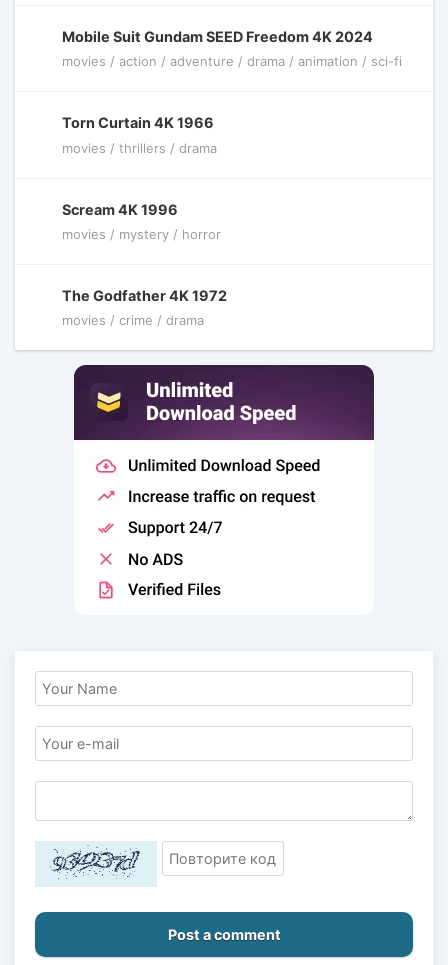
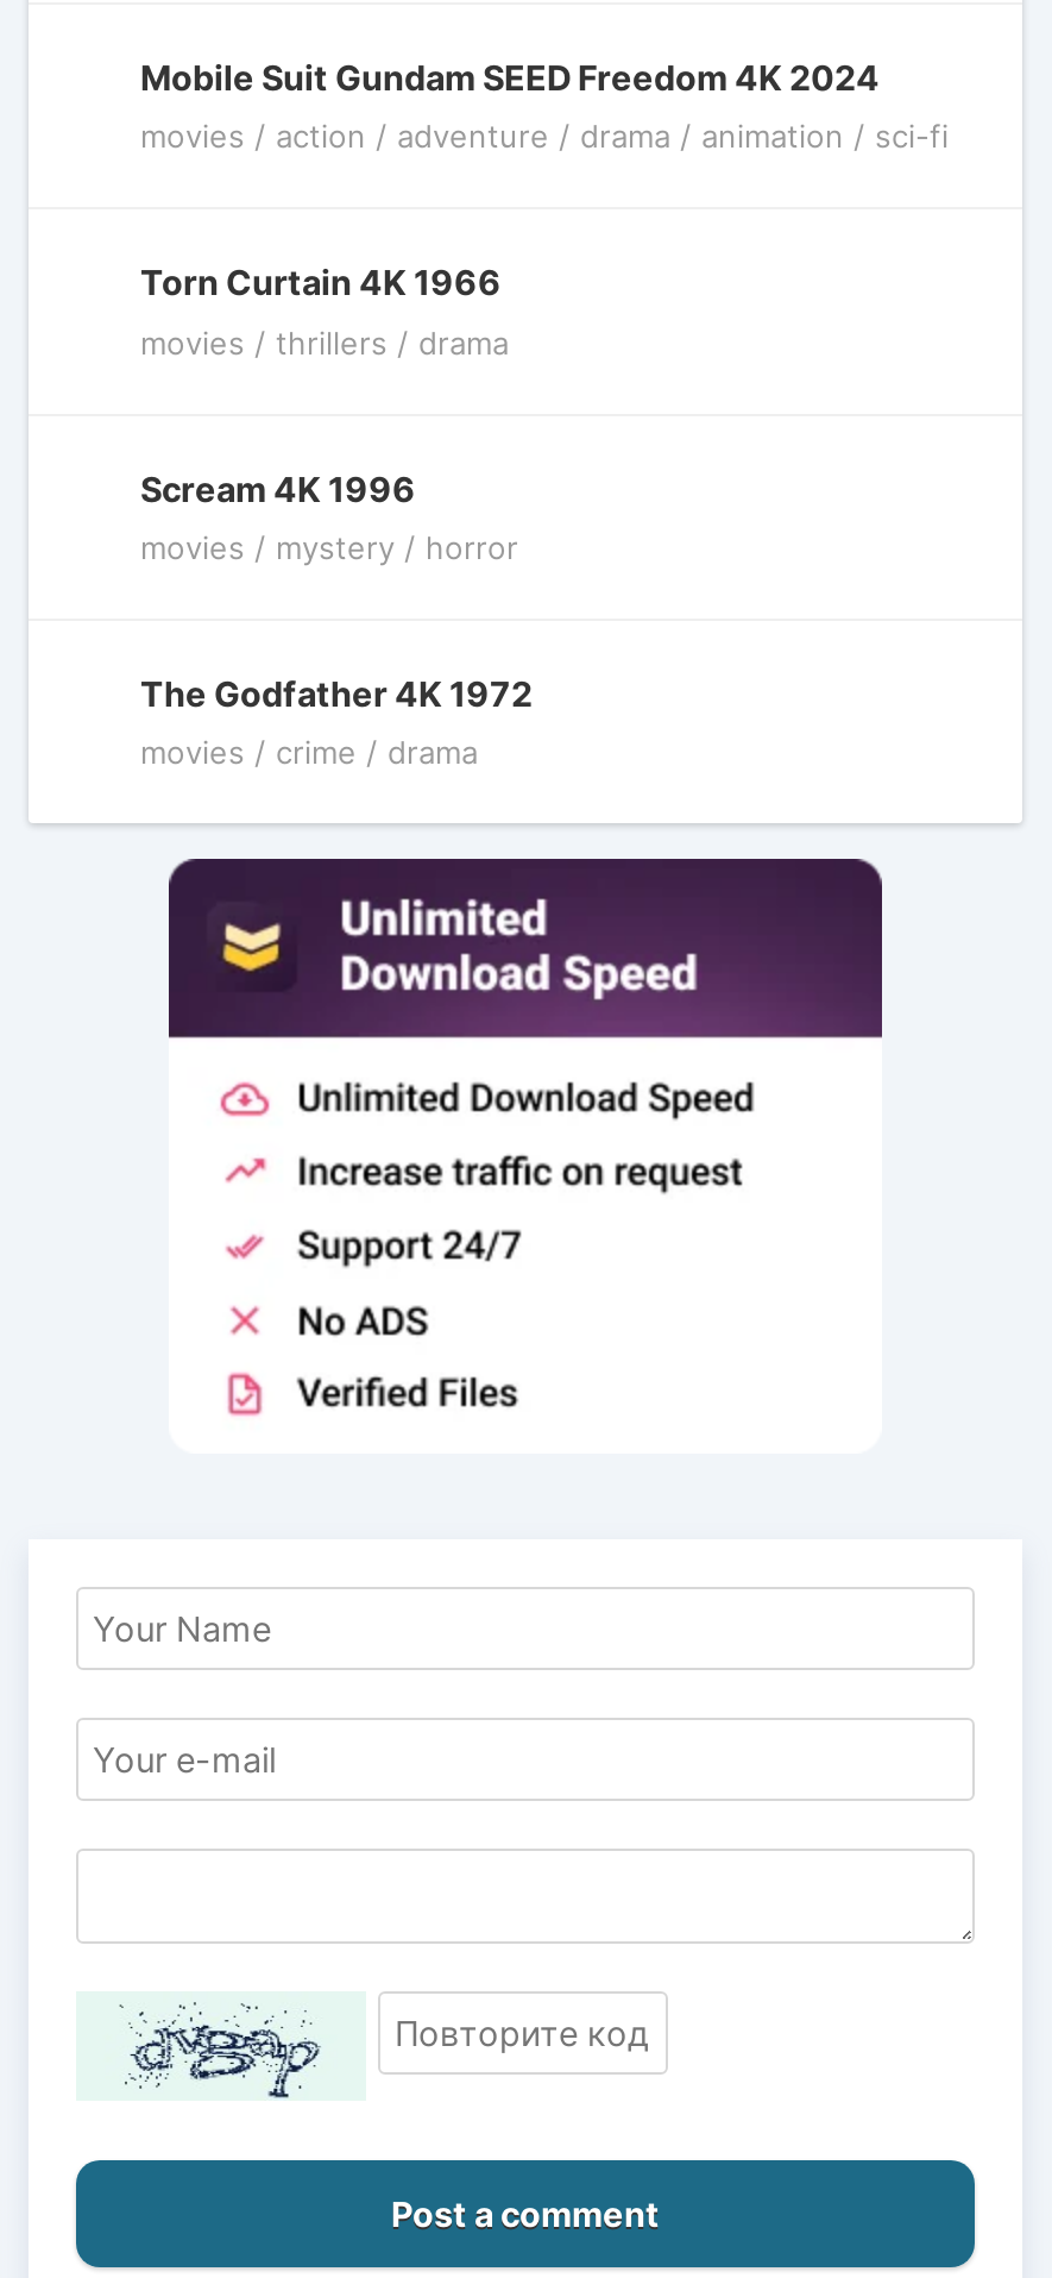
[52,847,141,885] [image] -> [119,2006,326,2098] [image]

